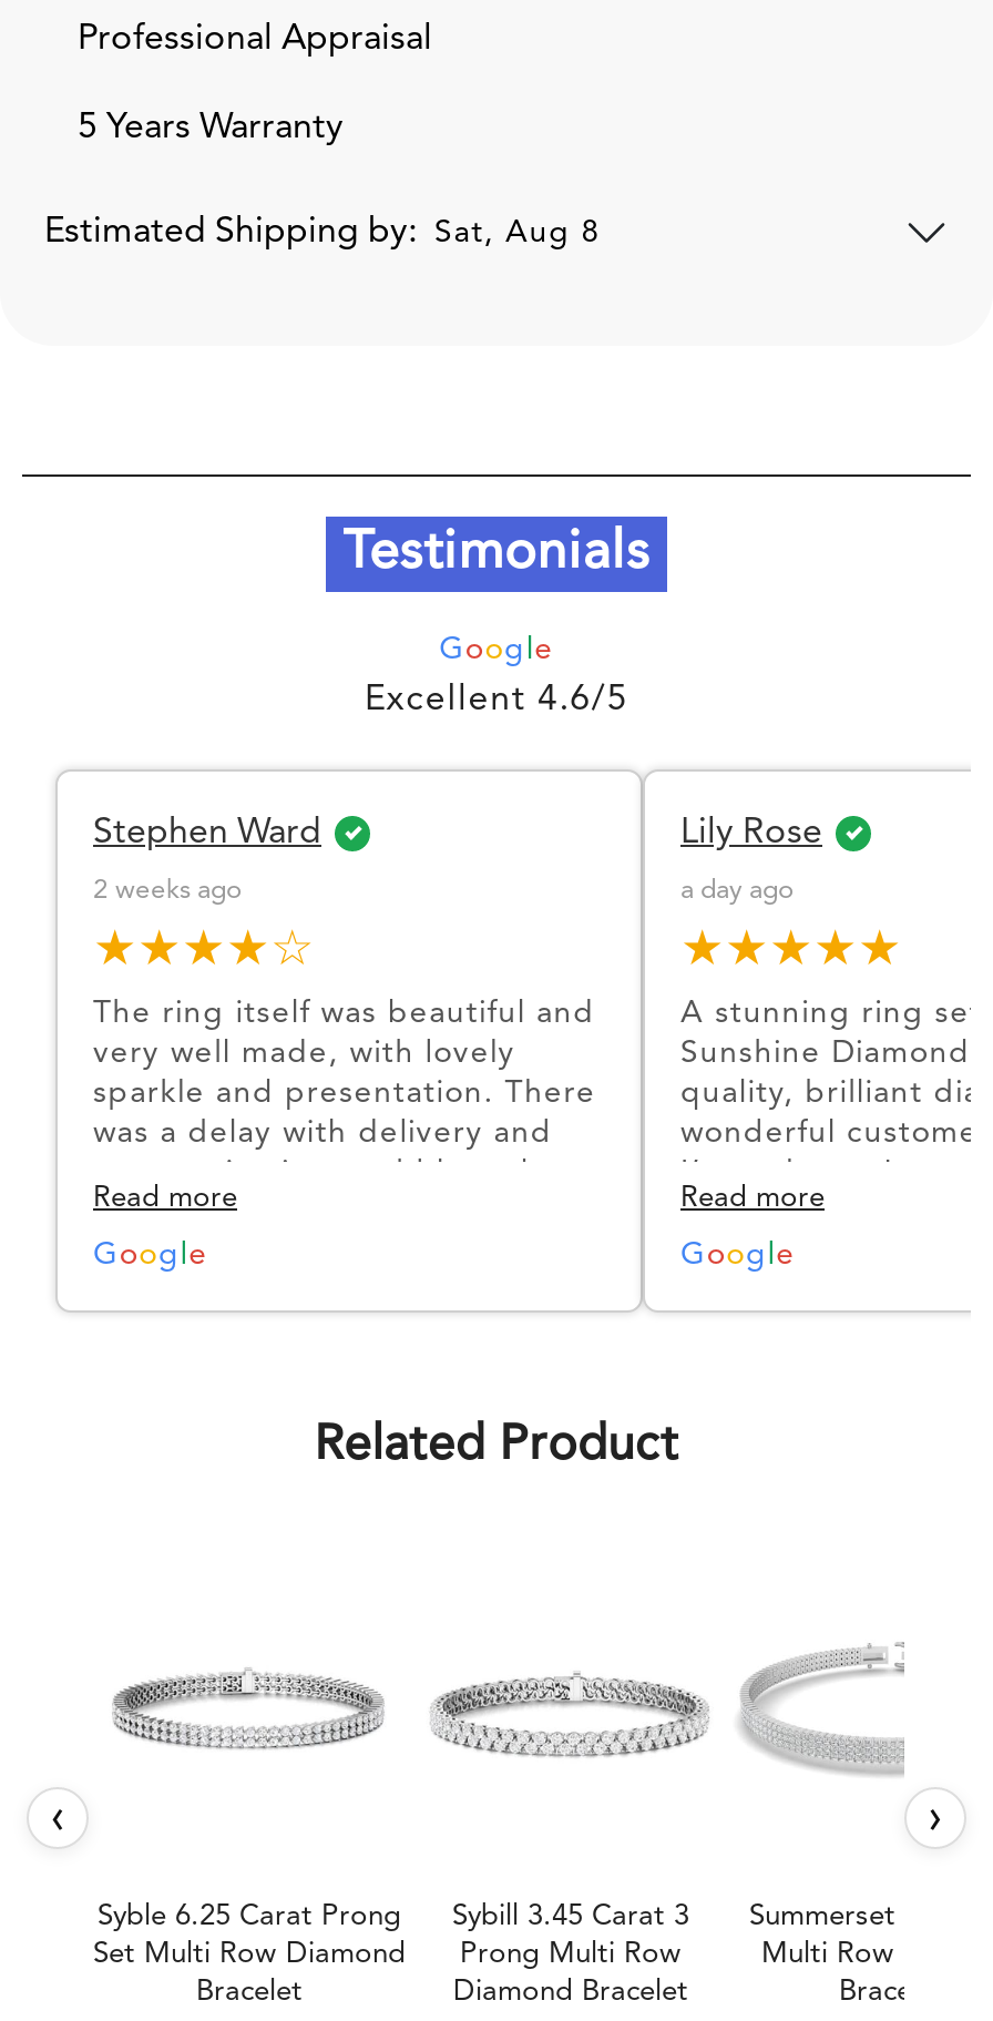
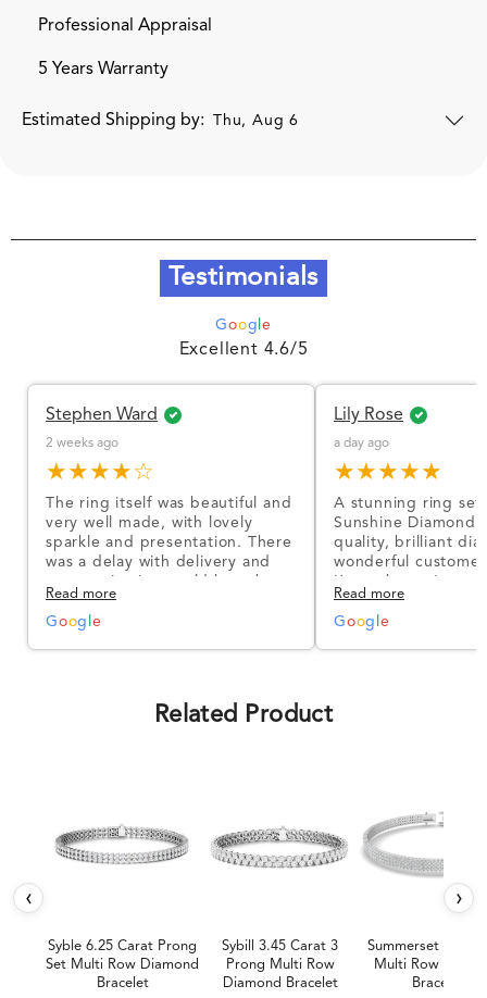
[44,214,601,249] Estimated Shipping by: Sat, Aug 8 -> [22,111,299,129] Estimated Shipping by: Thu, Aug 6

